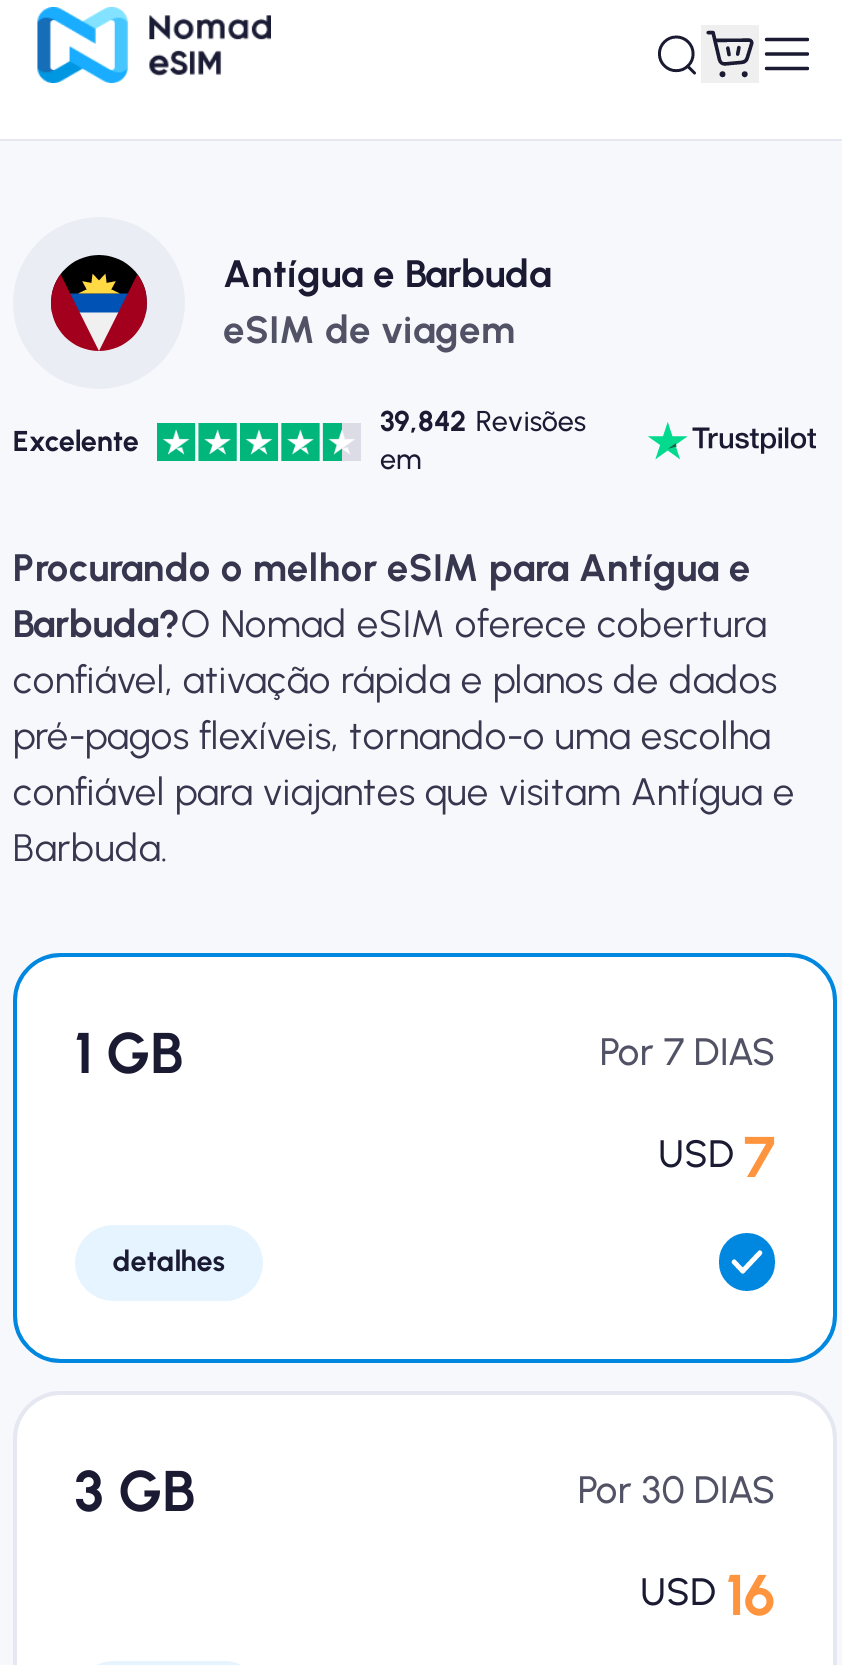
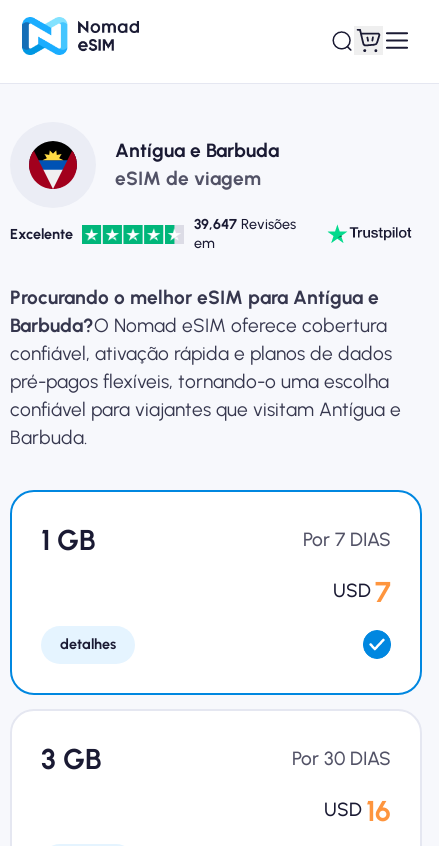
[380,403,586,439] 39,842 Revisões -> [193,215,296,233] 39,647 Revisões

